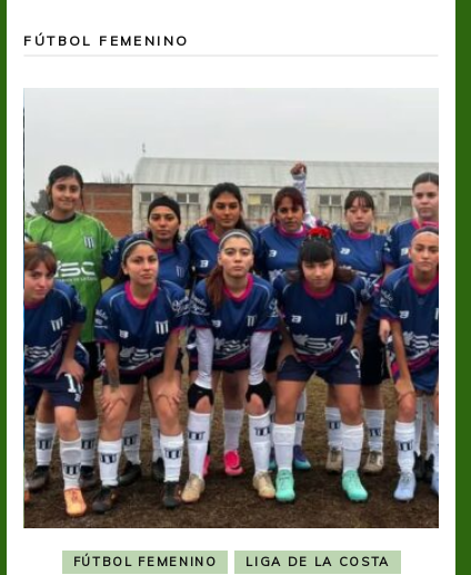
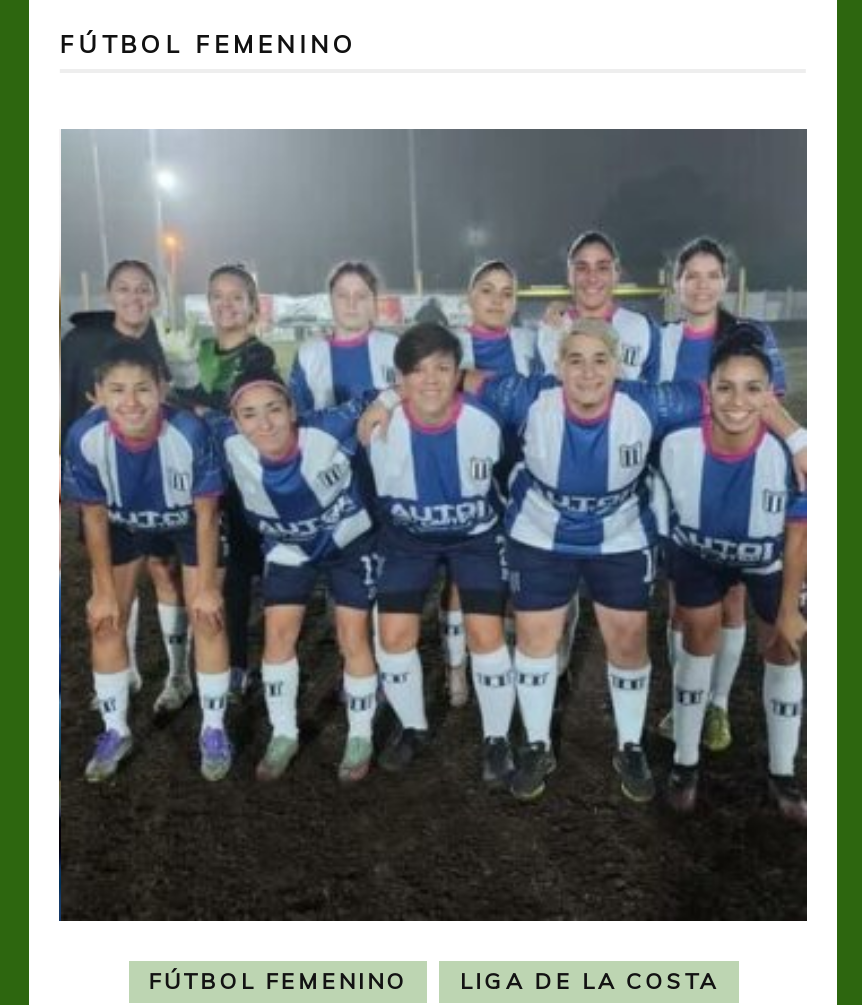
[22,88,440,528] [image] -> [57,127,809,921] [image]

